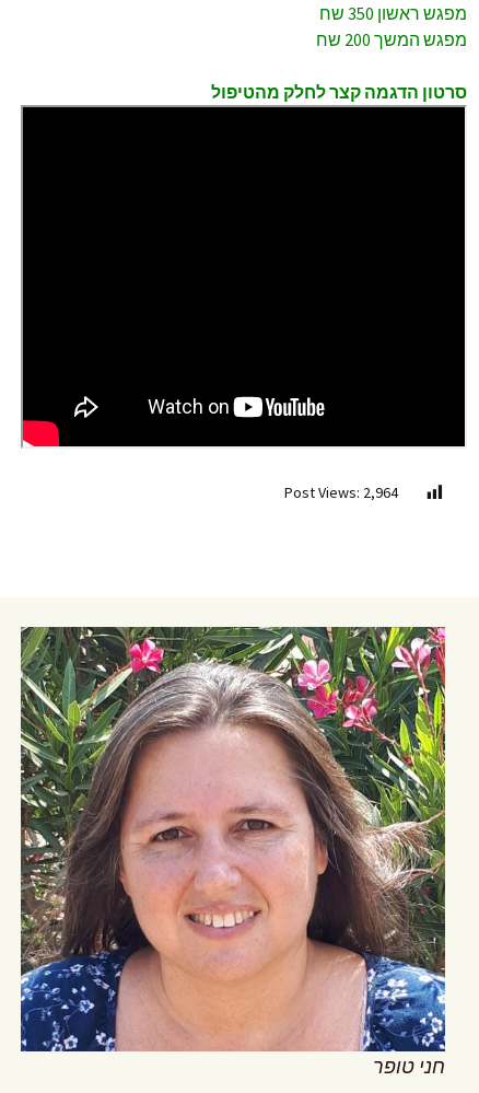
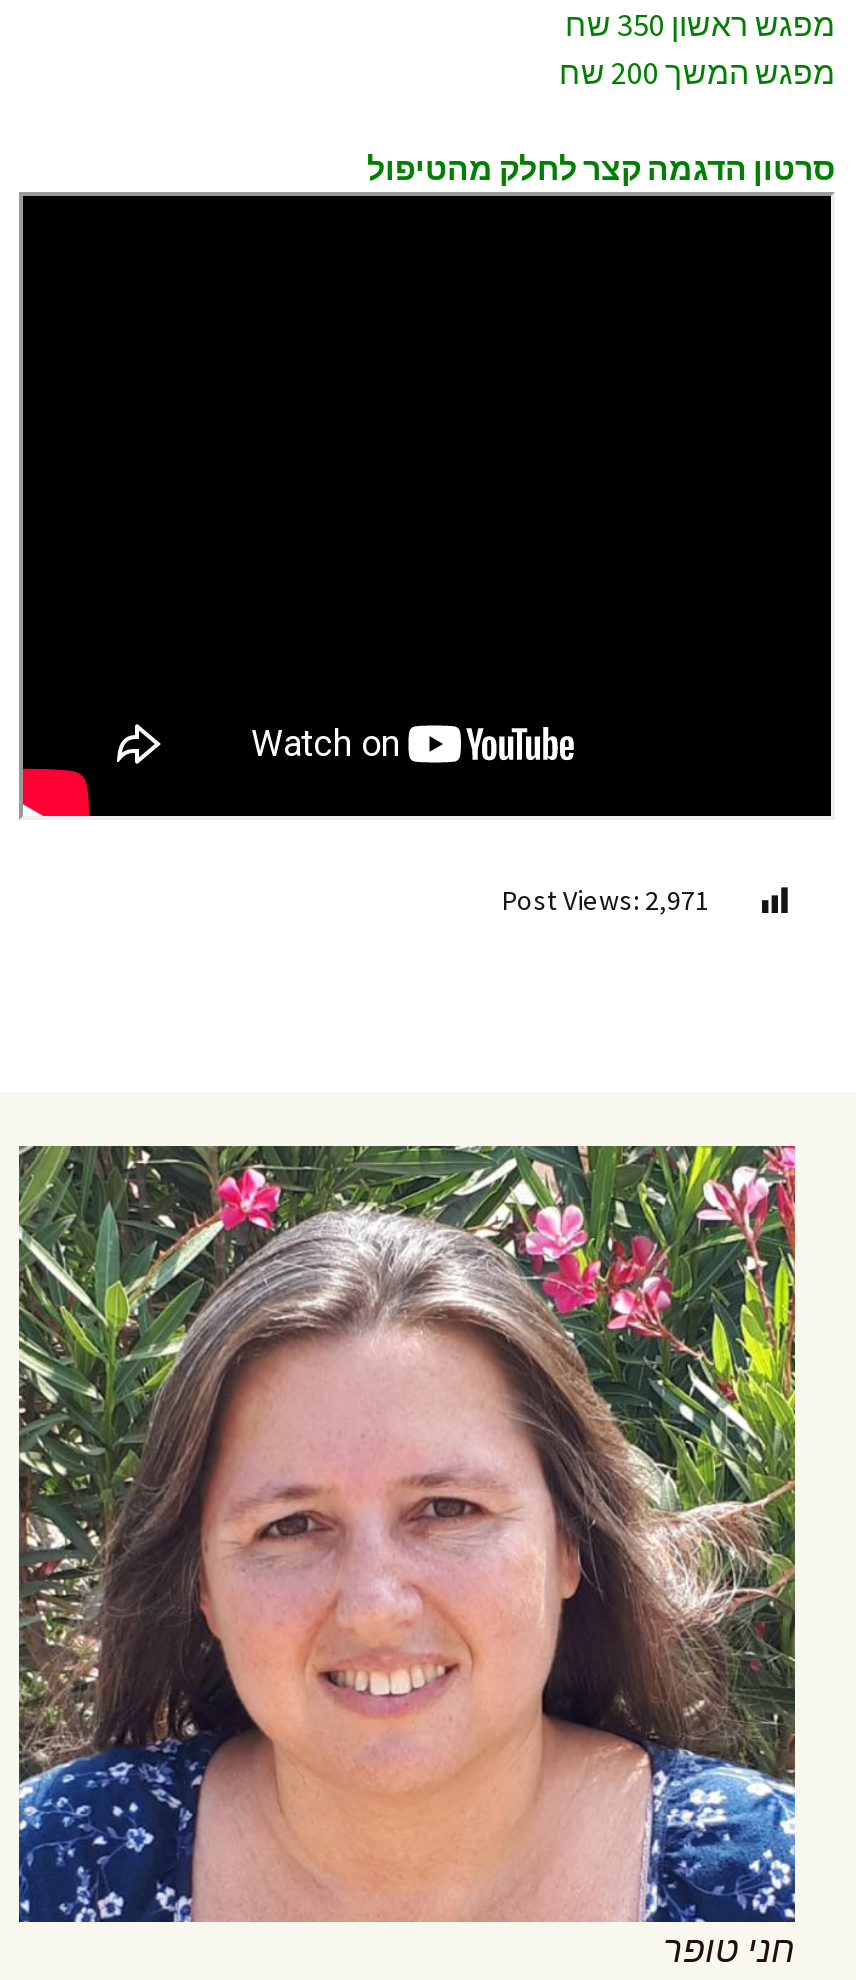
[284,482,398,502] Post Views: 2,964 -> [501,882,709,918] Post Views: 2,971

